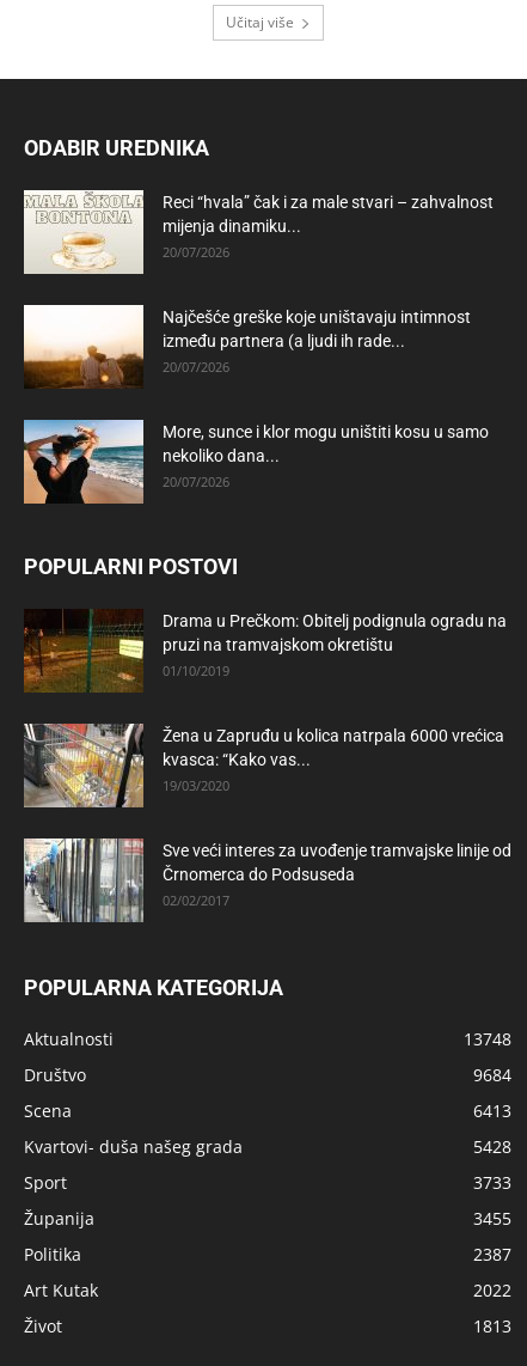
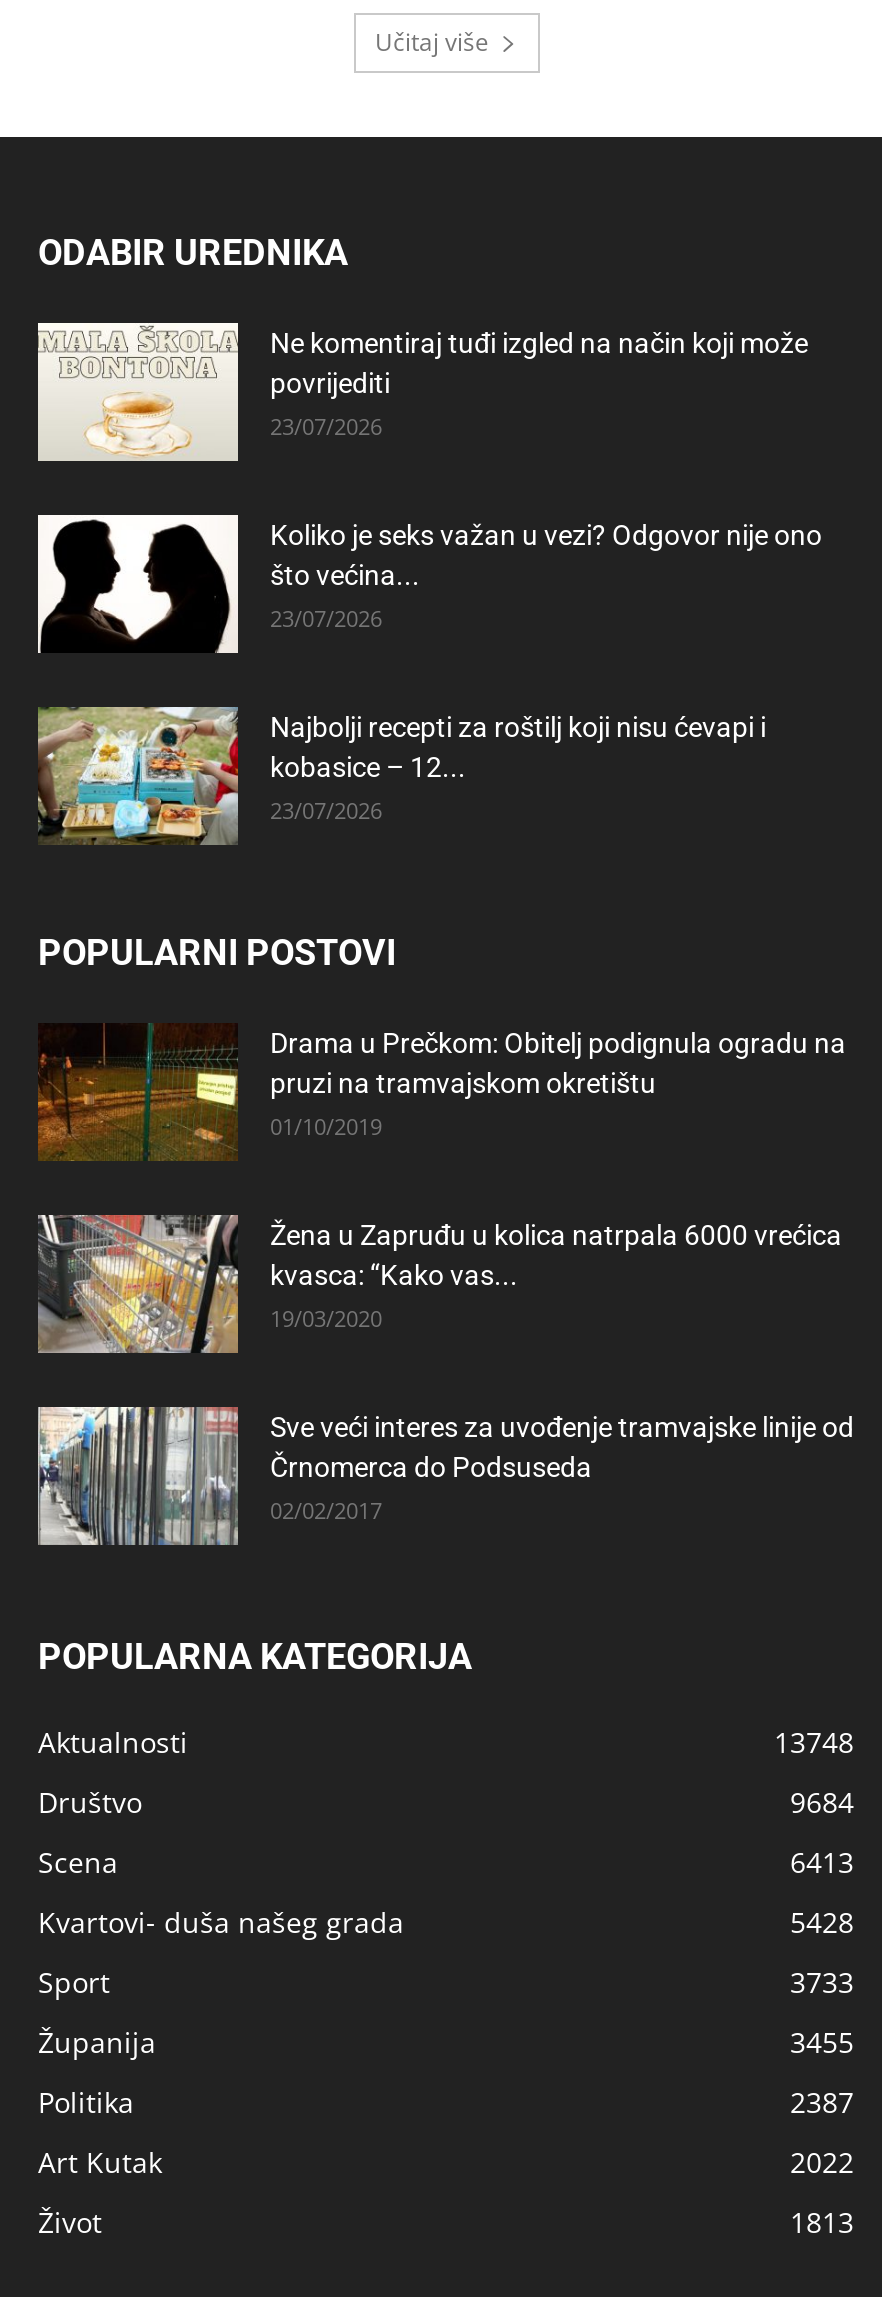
[163,192,494,261] Reci “hvala” čak i za male stvari – zahvalnost | mijenja dinamiku... | 20/07/2026 -> [270,327,808,441] Ne komentiraj tuđi izgled na način koji može | povrijediti | 23/07/2026
[23,306,471,389] [image] | Najčešće greške koje uništavaju intimnost | između partnera (a ljudi ih rade... | 20/07/2026 -> [36,519,822,655] [image] | Koliko je seks važan u vezi? Odgovor nije ono | što većina... | 23/07/2026
[23,419,489,505] [image] | More, sunce i klor mogu uništiti kosu u samo | nekoliko dana... | 20/07/2026 -> [38,707,766,847] [image] | Najbolji recepti za roštilj koji nisu ćevapi i | kobasice – 12... | 23/07/2026

